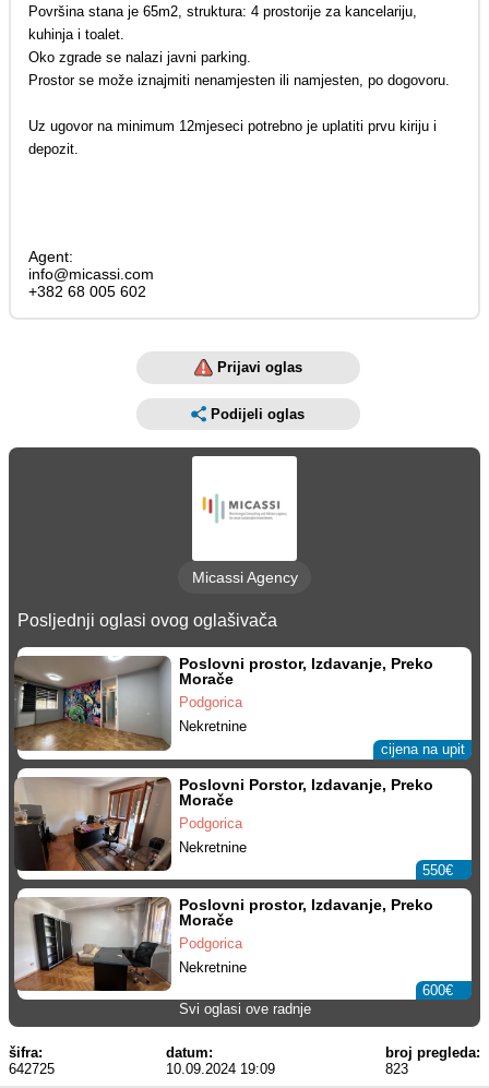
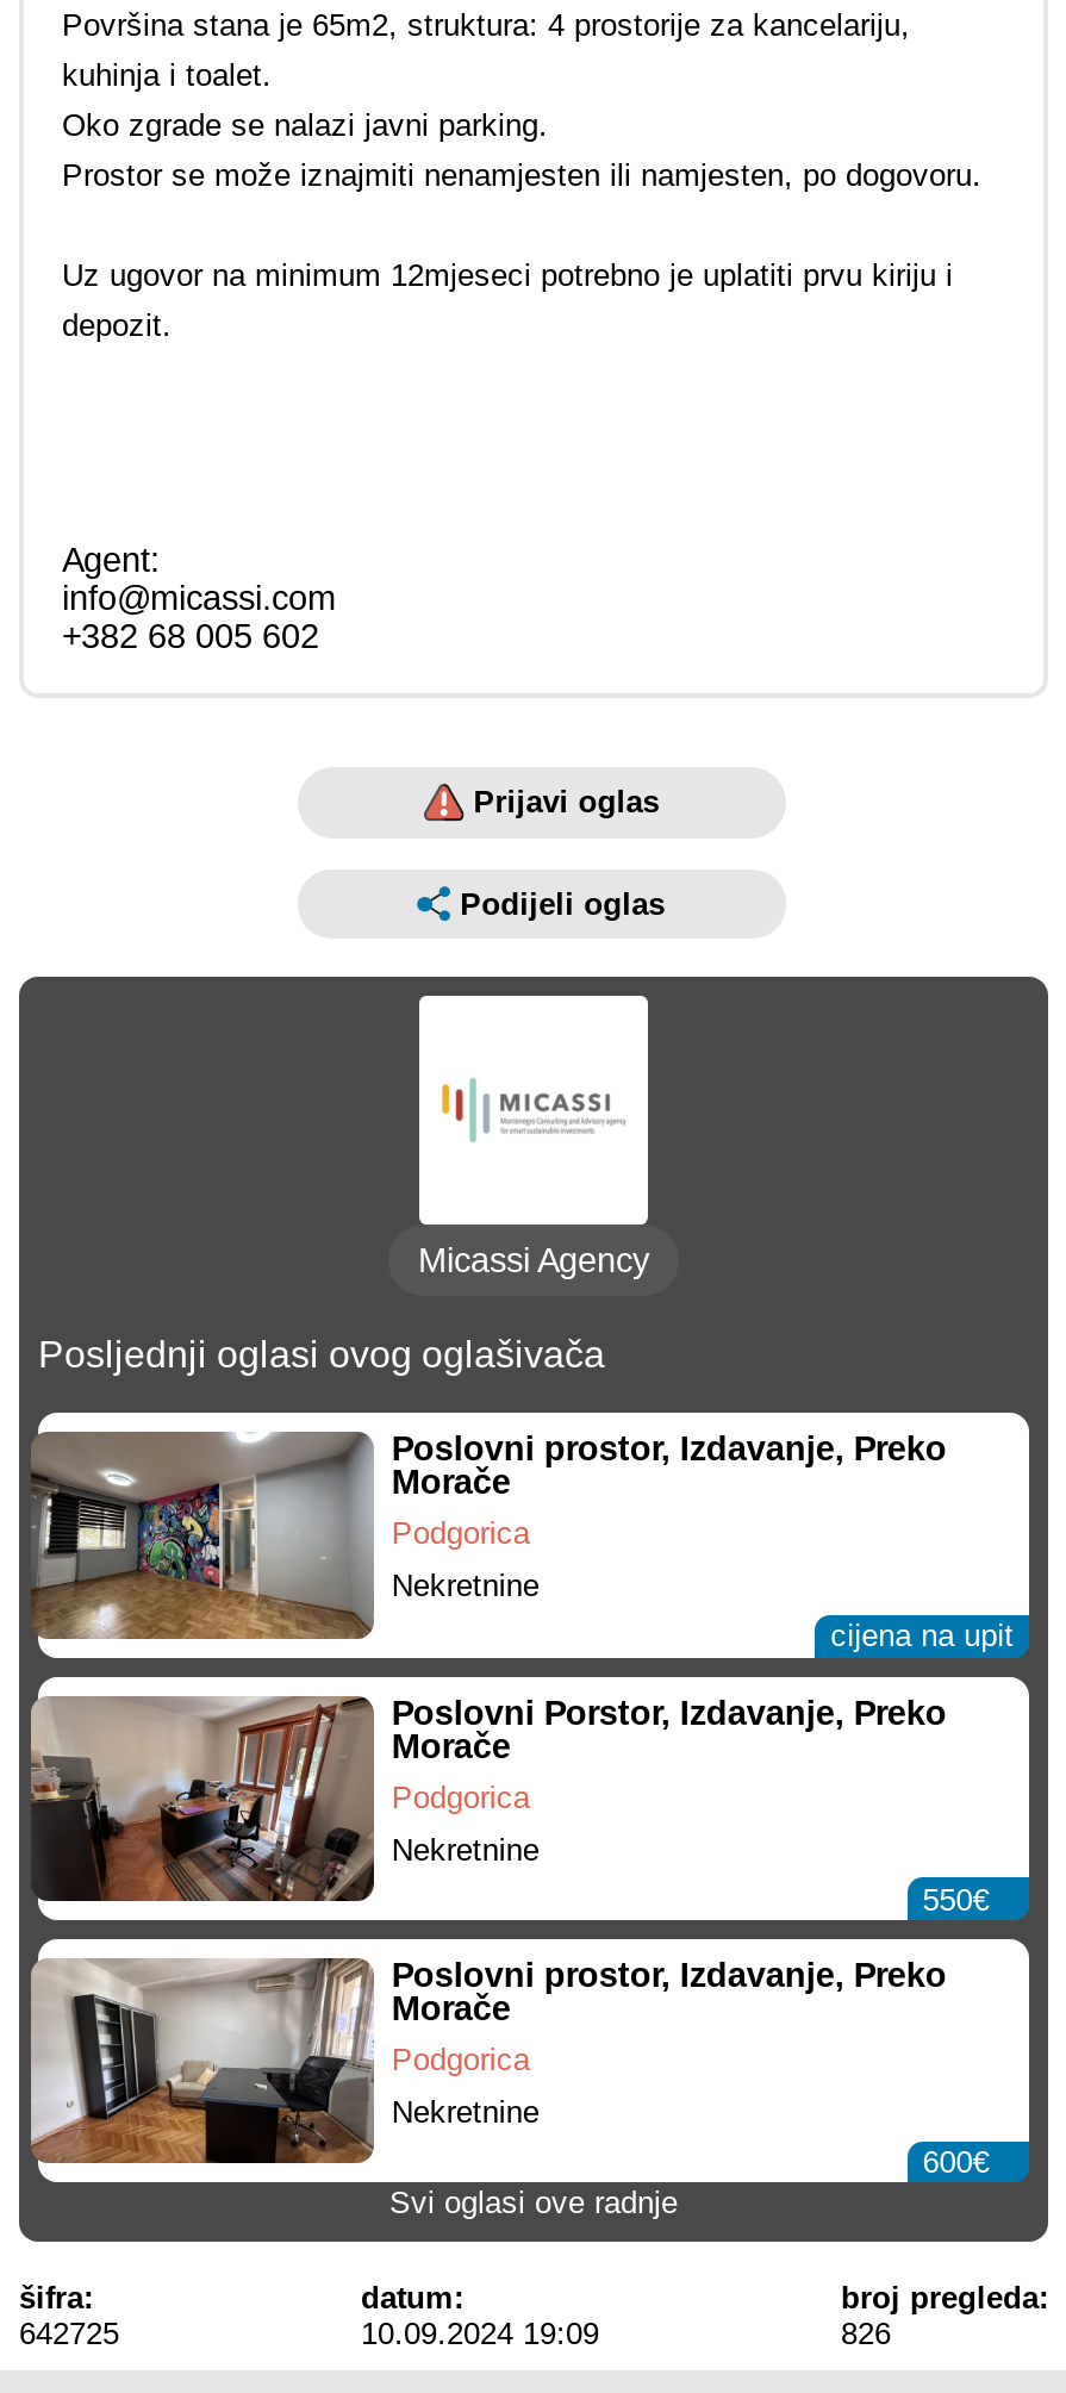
[385,1061,408,1077] 823 -> [841,2316,891,2352] 826

